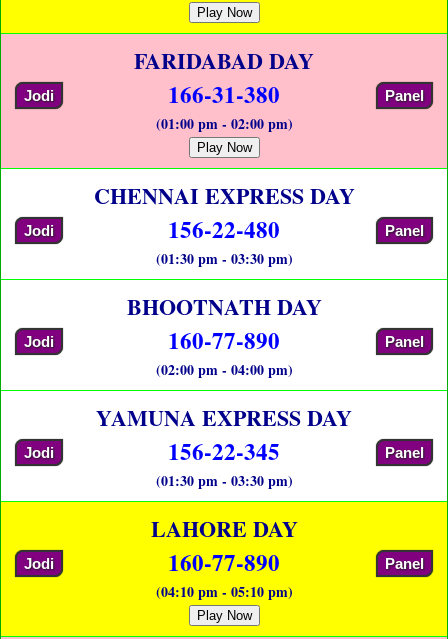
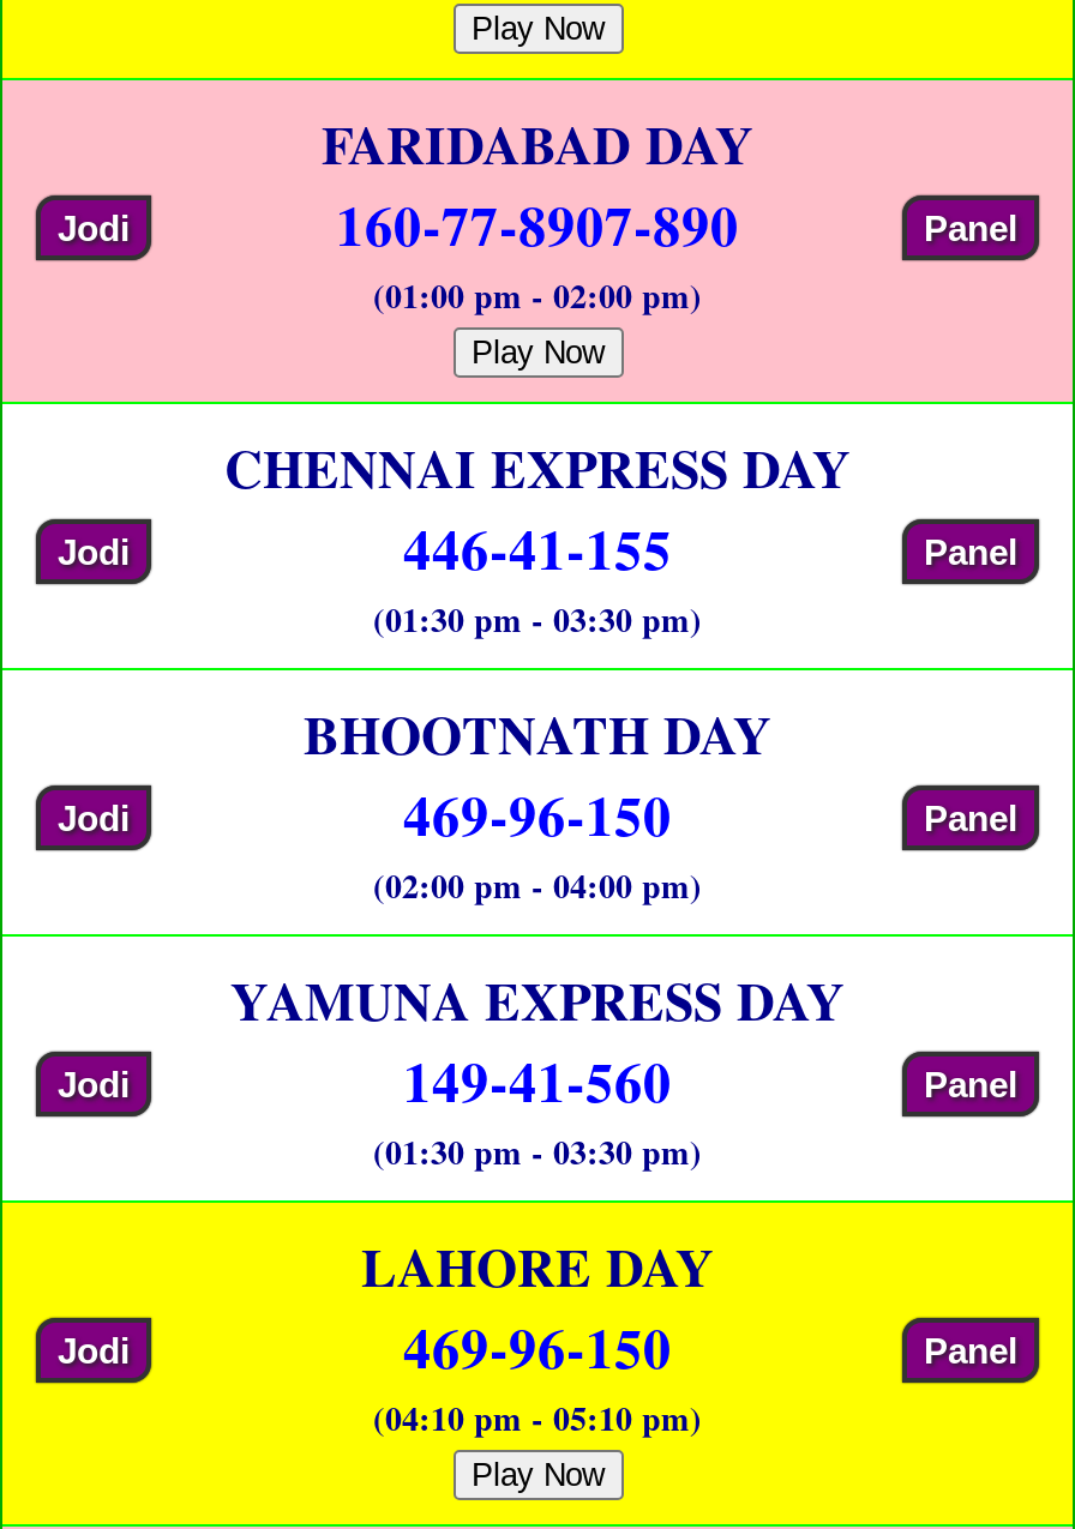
[168,77,280,111] 166-31-380 -> [336,183,739,265] 160-77-8907-890
[168,212,280,246] 156-22-480 -> [403,507,672,588] 446-41-155
[168,323,280,357] 160-77-890 -> [403,773,672,855] 469-96-150
[168,434,280,468] 156-22-345 -> [403,1039,672,1121] 149-41-560
[168,545,280,579] 160-77-890 -> [403,1305,672,1387] 469-96-150

